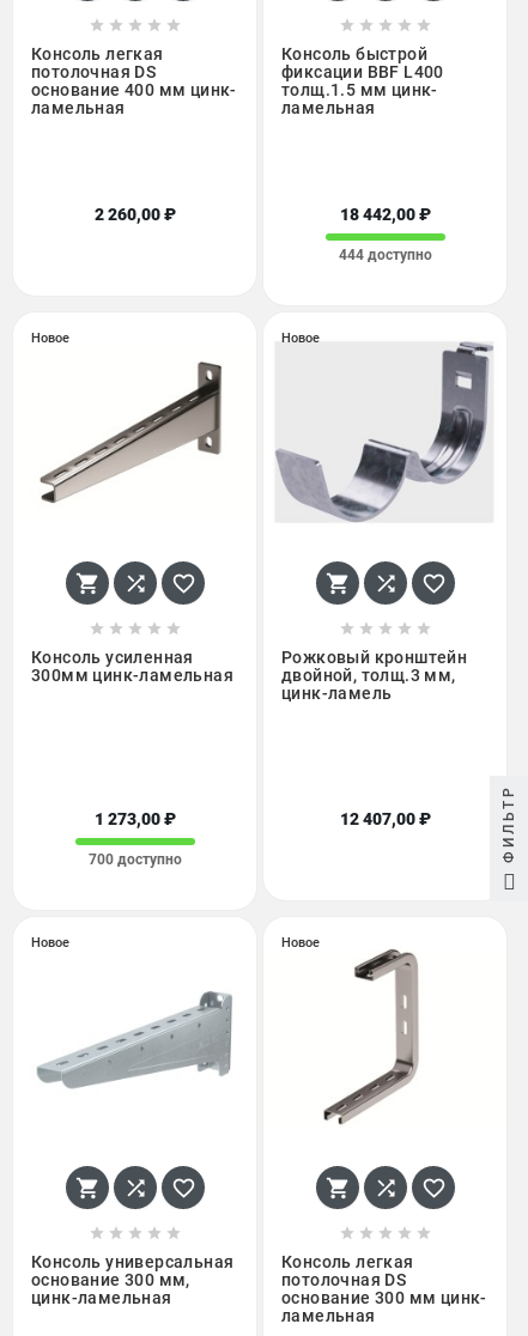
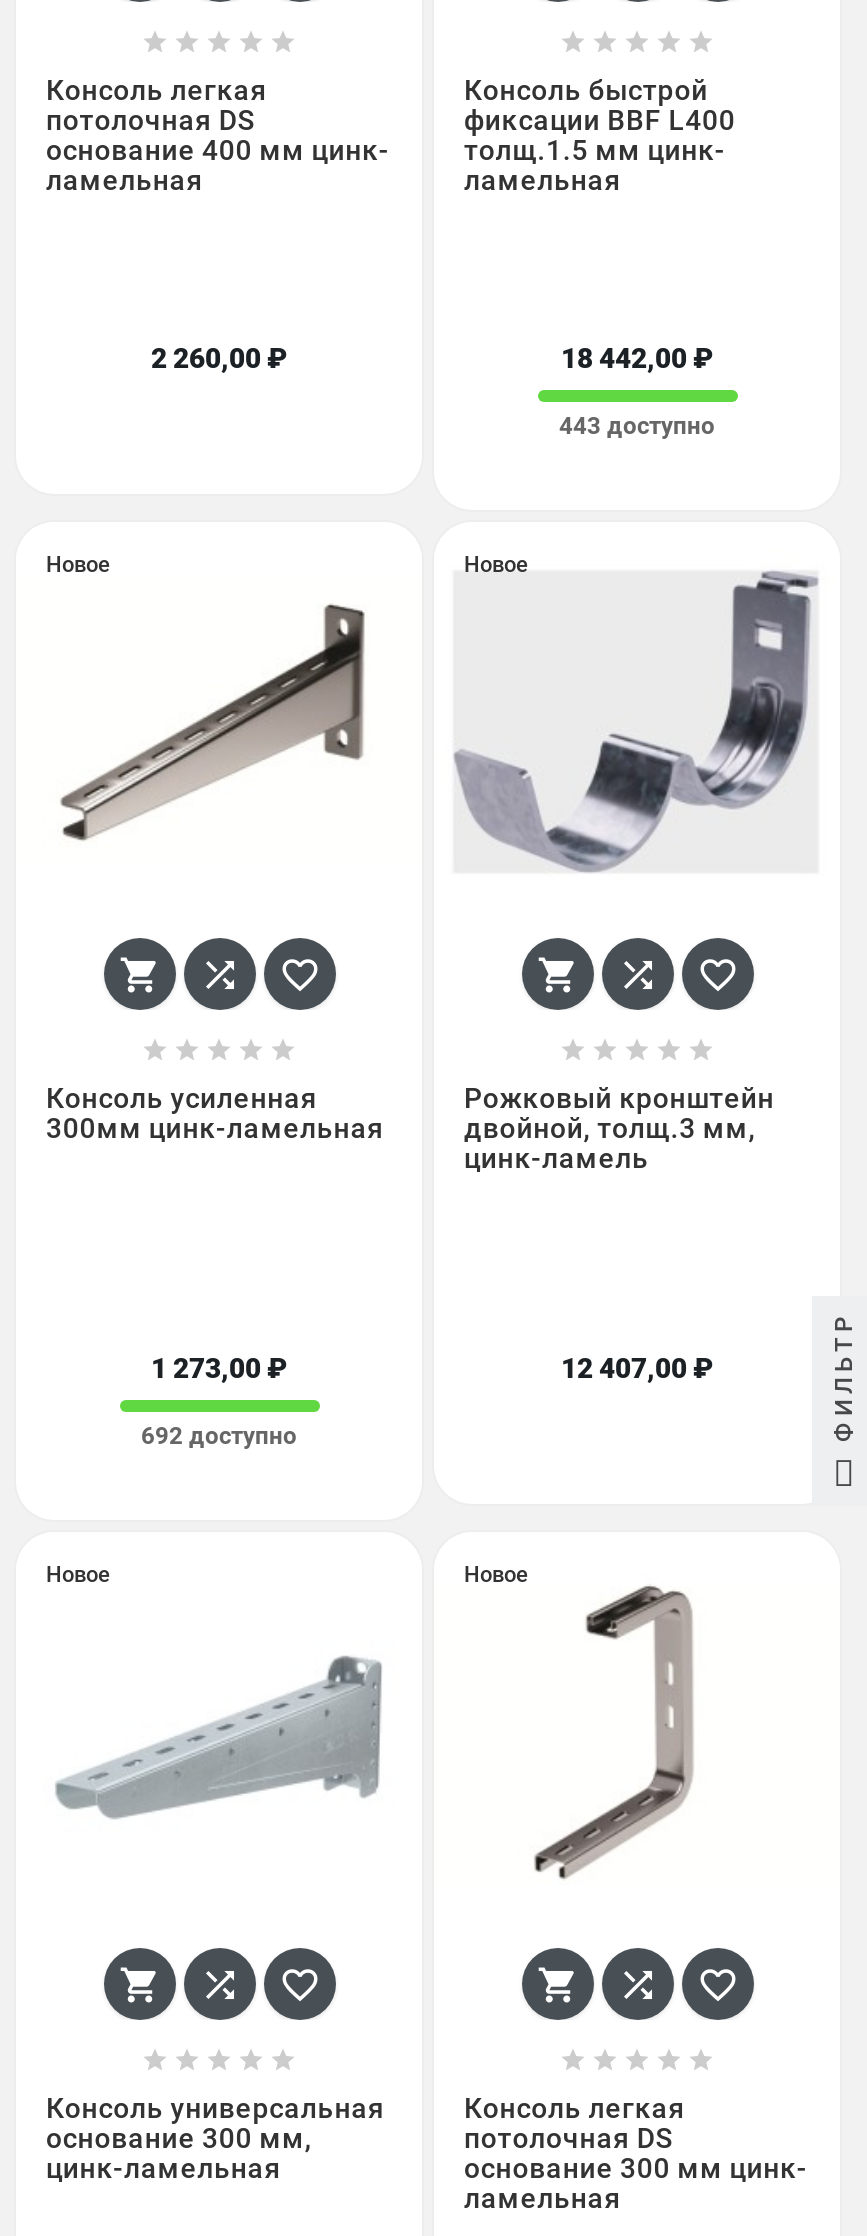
[338,247,432,264] 444 доступно -> [559,413,715,441] 443 доступно
[88,851,181,868] 700 доступно -> [141,1421,297,1449] 692 доступно

